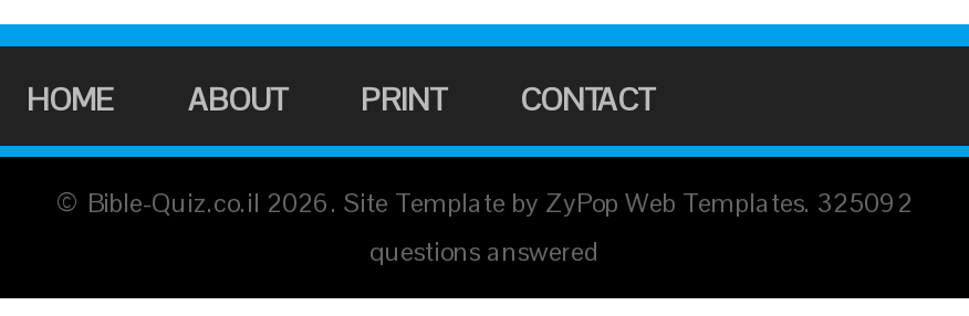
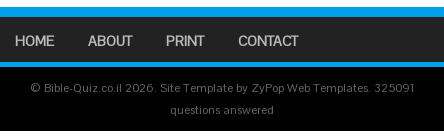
[56,186,913,221] © Bible-Quiz.co.il 2026. Site Template by ZyPop Web Templates. 325092 -> [29,80,414,96] © Bible-Quiz.co.il 2026. Site Template by ZyPop Web Templates. 325091

